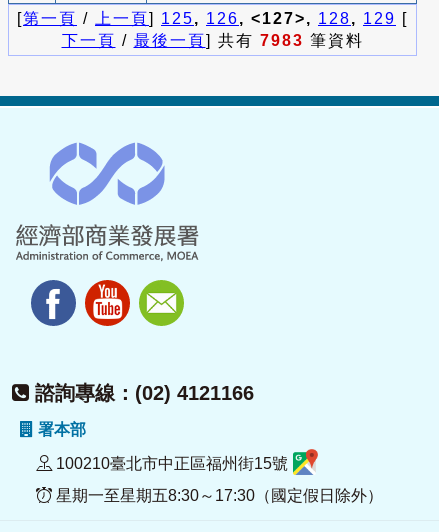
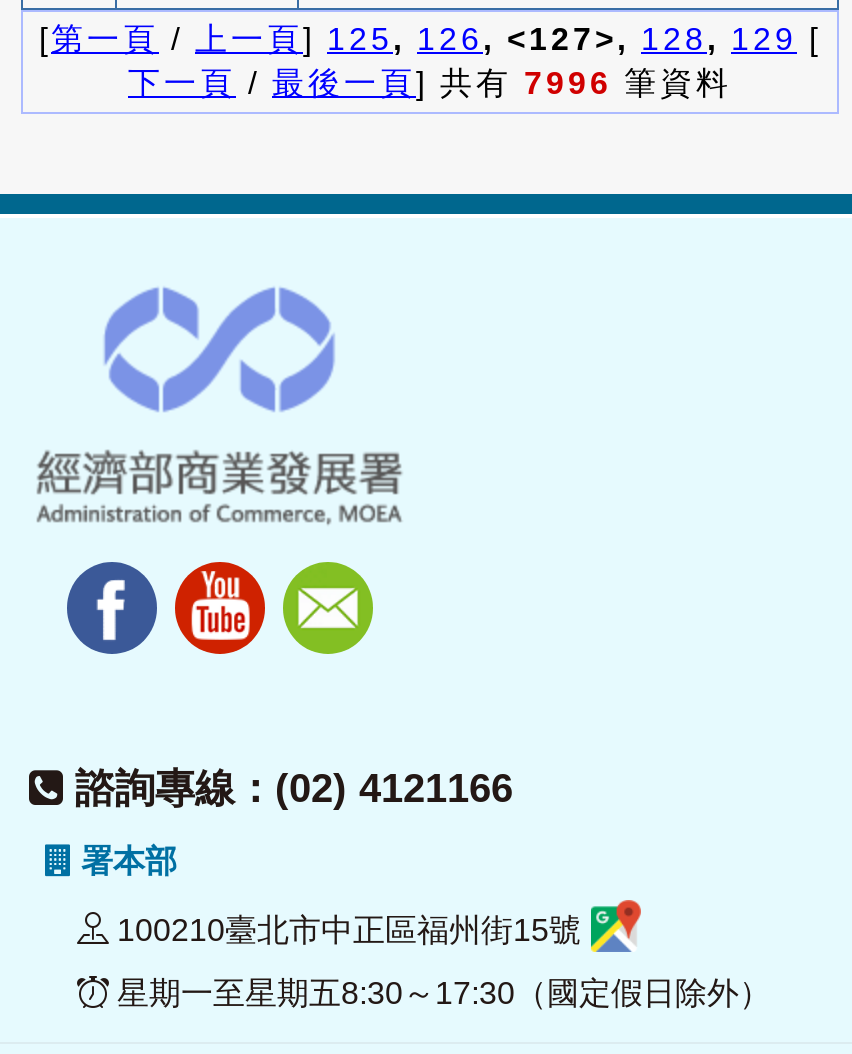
[61,32,363,49] 下一頁/最後一頁] 共有7983筆資料 -> [128,66,732,100] 下一頁/最後一頁] 共有7996筆資料

